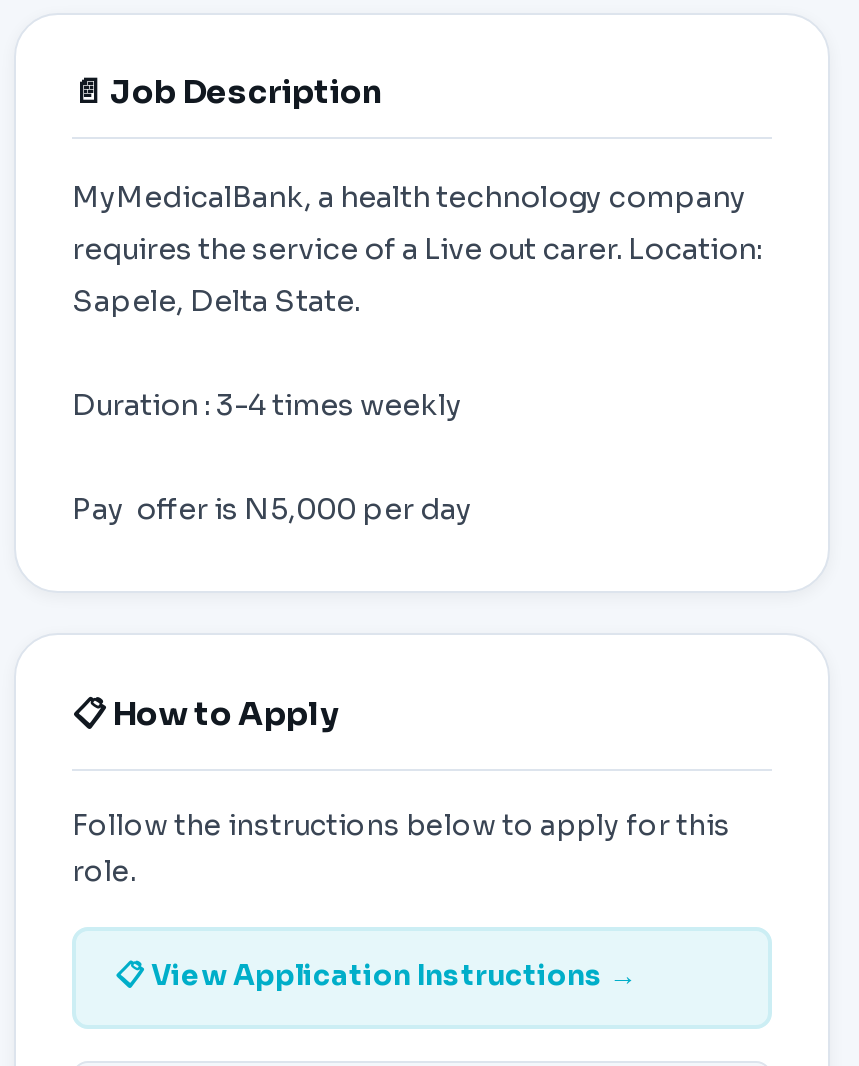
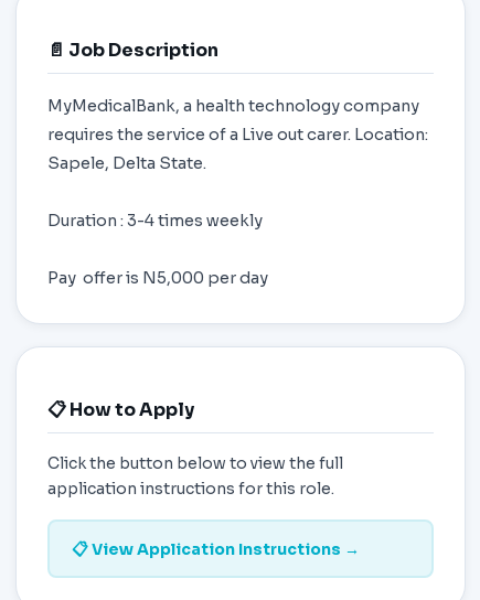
[72,807,730,889] Follow the instructions below to apply for this | role. -> [47,454,343,499] Click the button below to view the full | application instructions for this role.

